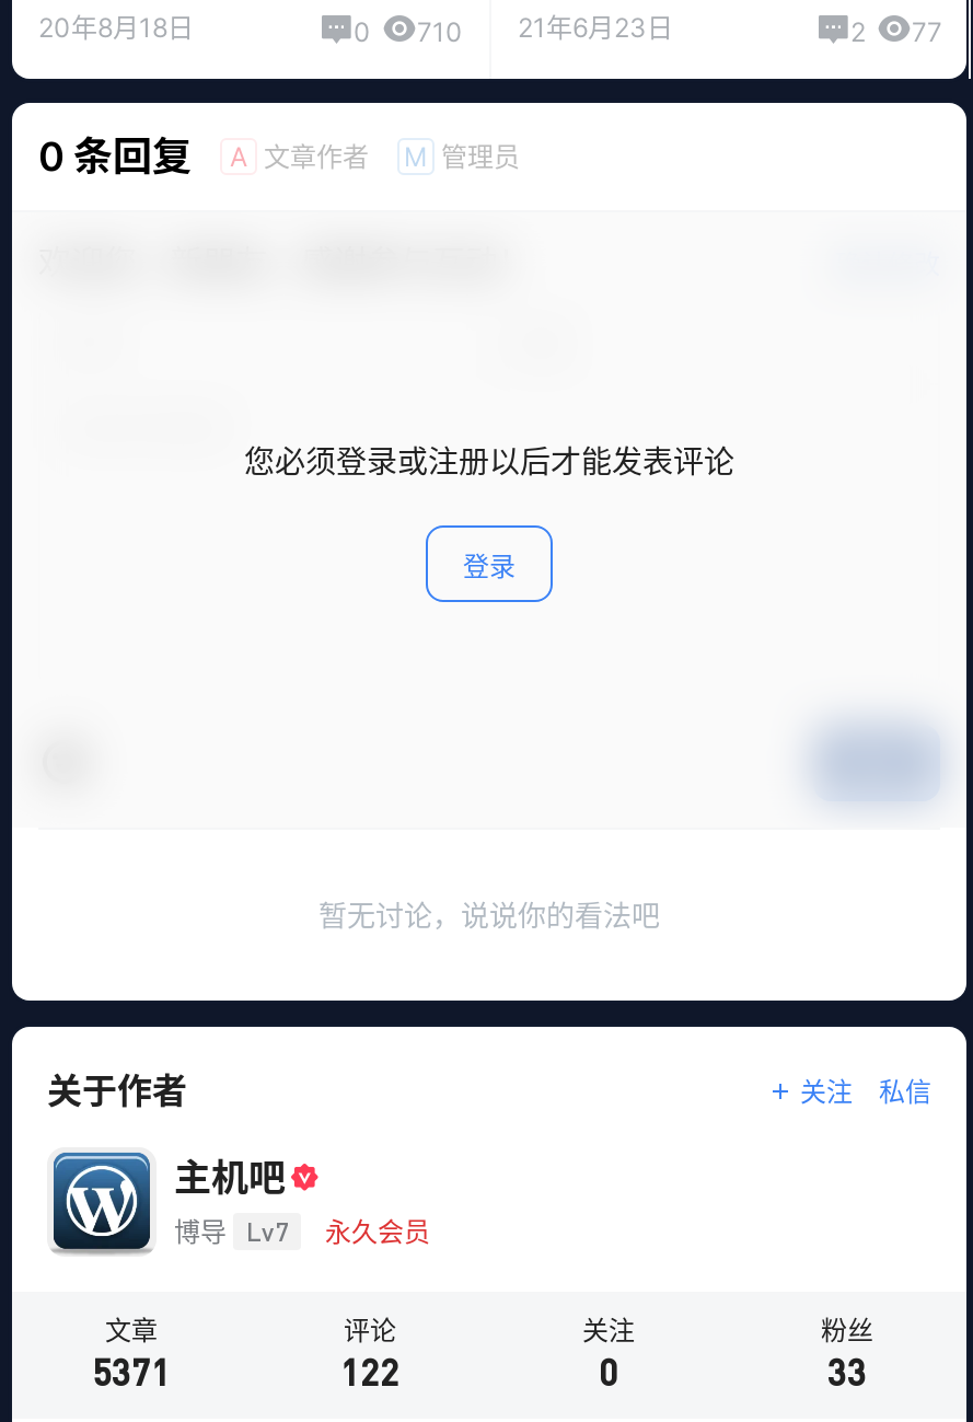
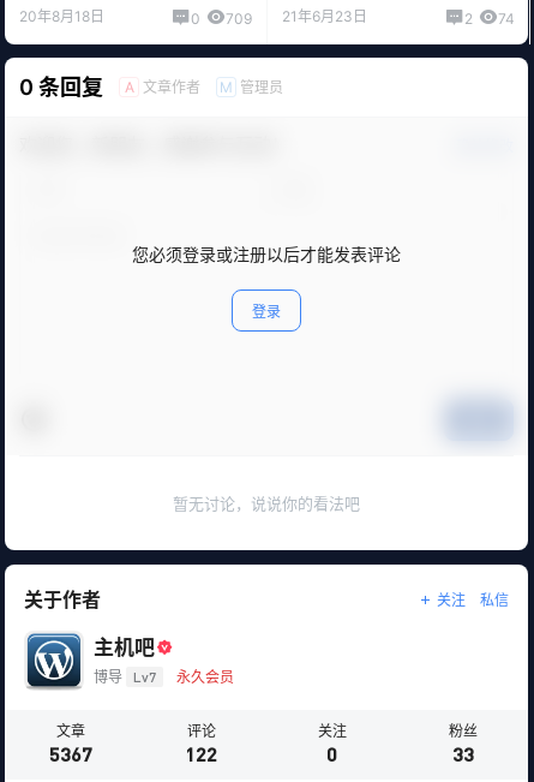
[417,16,463,48] 710 -> [226,10,252,28] 709
[850,16,942,48] 2 77 -> [464,10,515,28] 2 74
[92,1351,171,1393] 5371 -> [49,742,92,765] 5367

